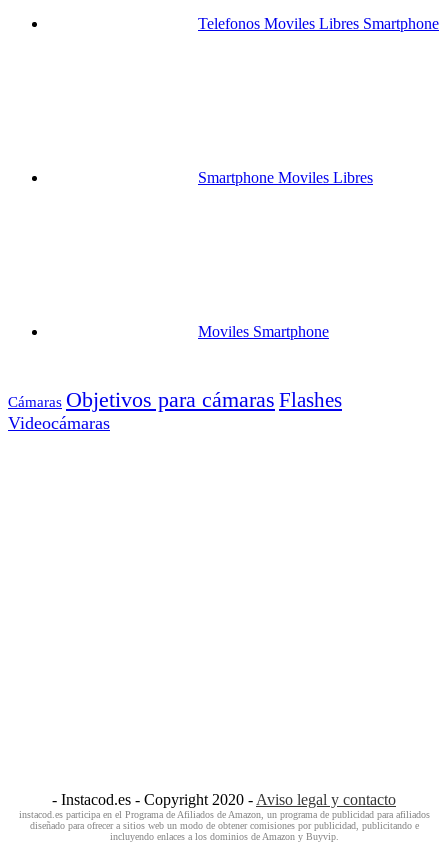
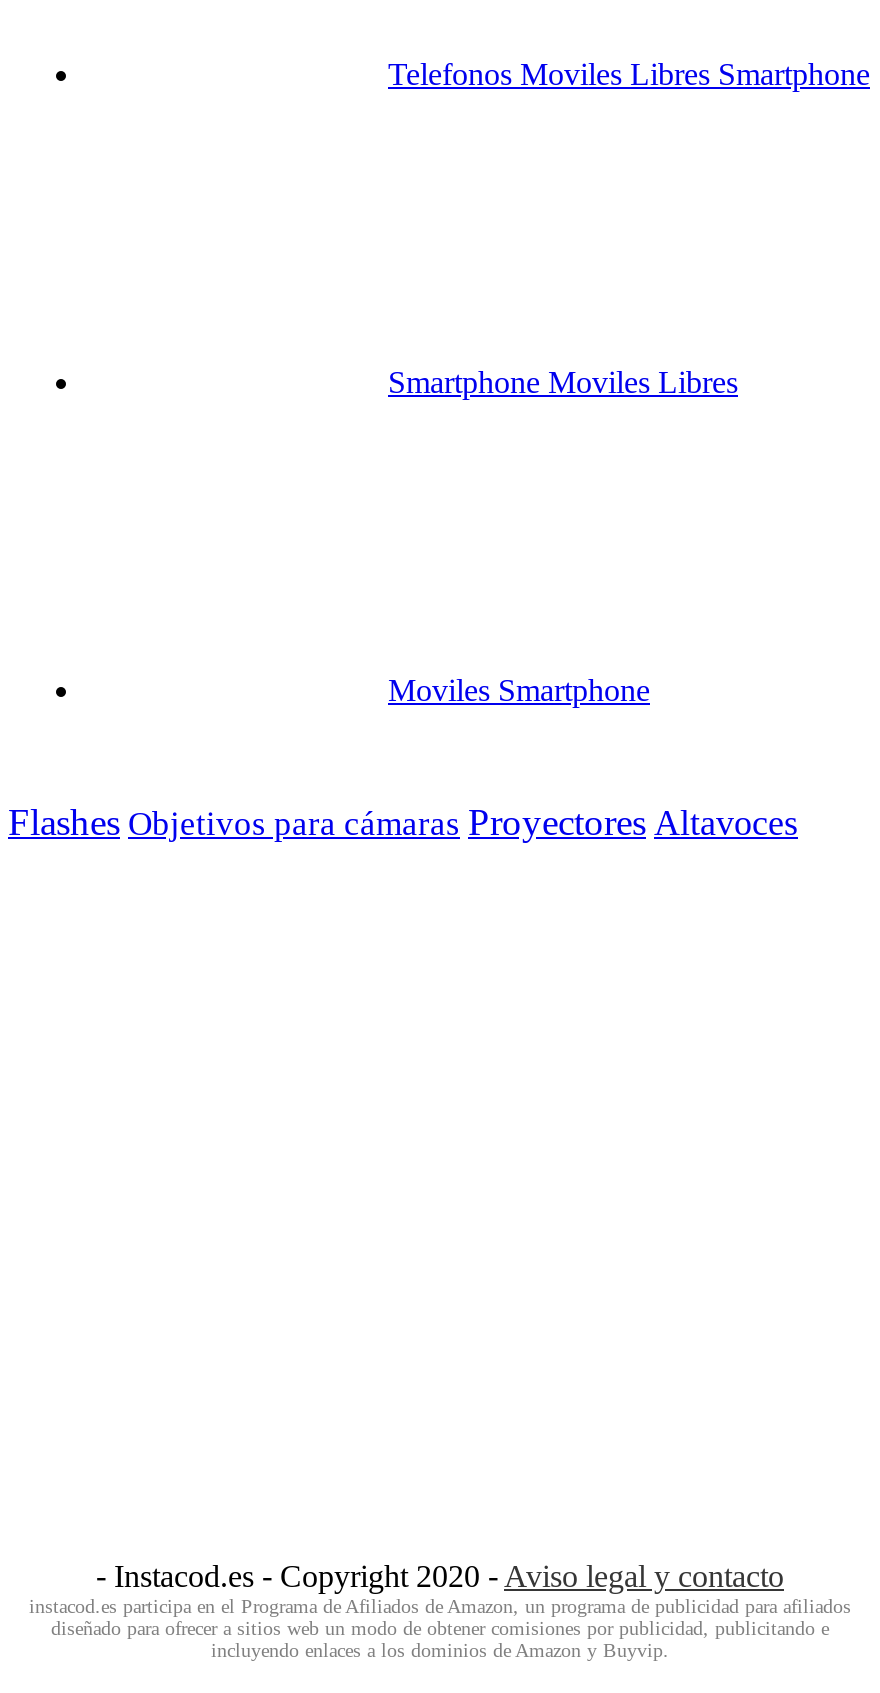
[8,387,342,433] Cámaras Objetivos para cámaras Flashes | Videocámaras -> [8,801,798,843] Flashes Objetivos para cámaras Proyectores Altavoces

